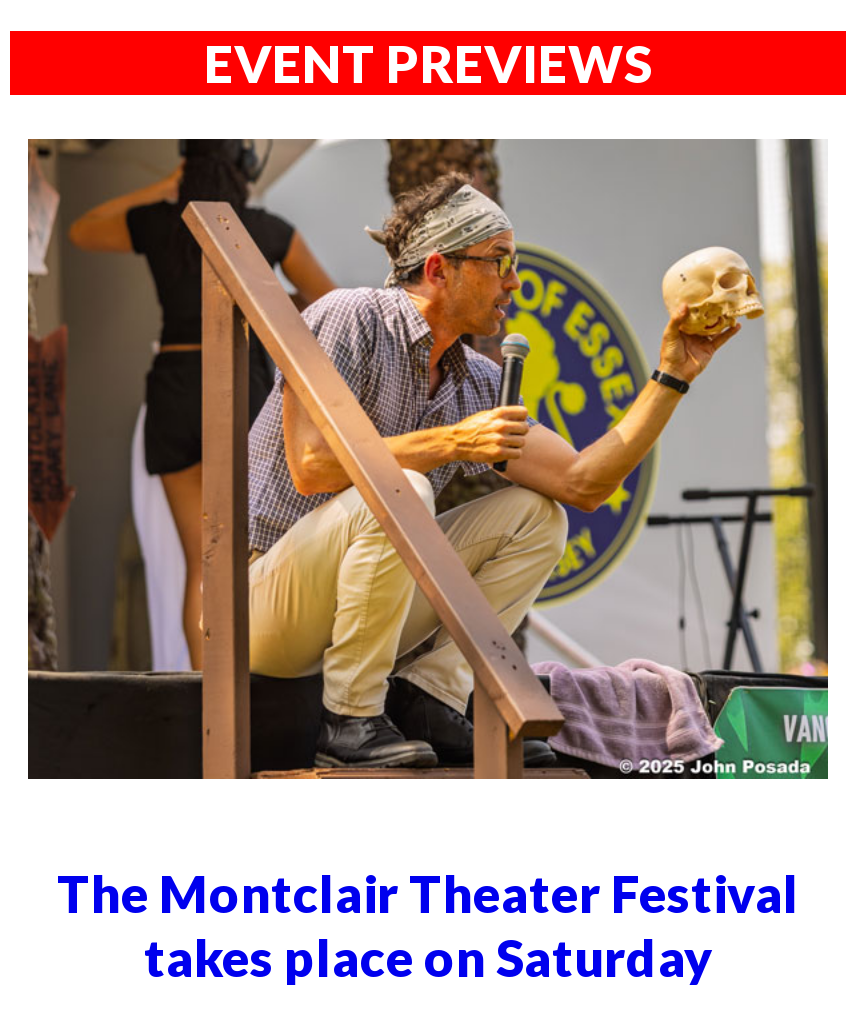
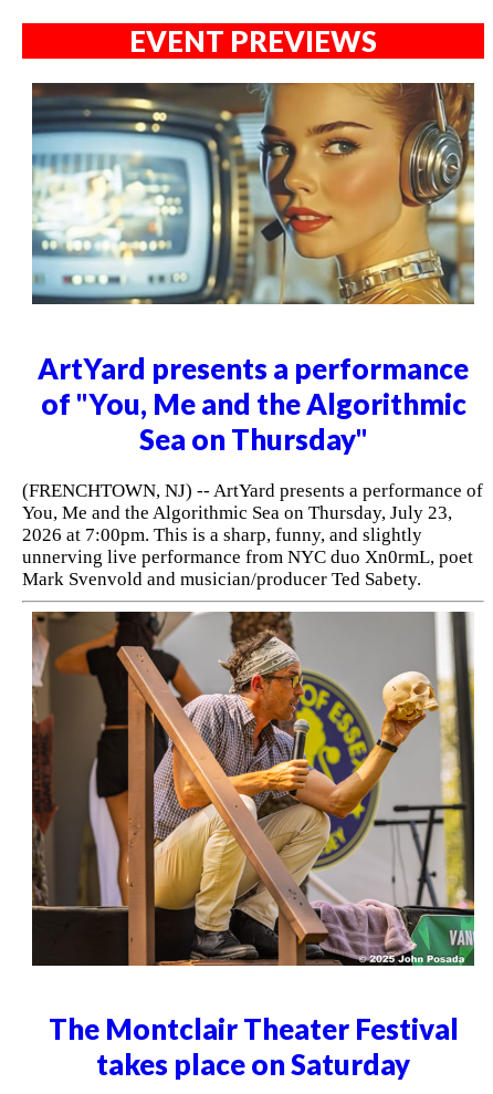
none -> [22,351,483,590] ArtYard presents a performance | of "You, Me and the Algorithmic | Sea on Thursday" | (FRENCHTOWN, NJ) -- ArtYard presents a performance of | You, Me and the Algorithmic Sea on Thursday, July 23, | 2026 at 7:00pm. This is a sharp, funny, and slightly | unnerving live performance from NYC duo Xn0rmL, poet | Mark Svenvold and musician/producer Ted Sabety.
none -> [31,82,475,305] [image]

